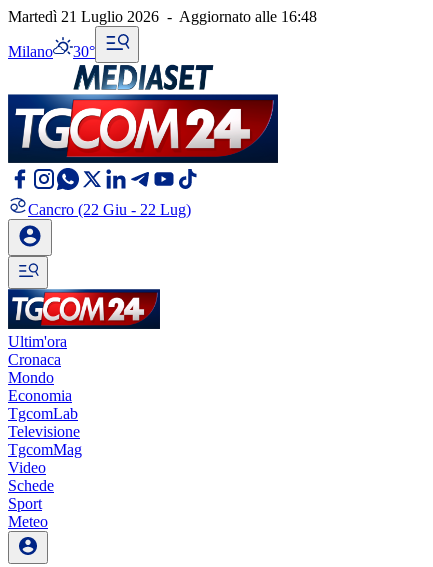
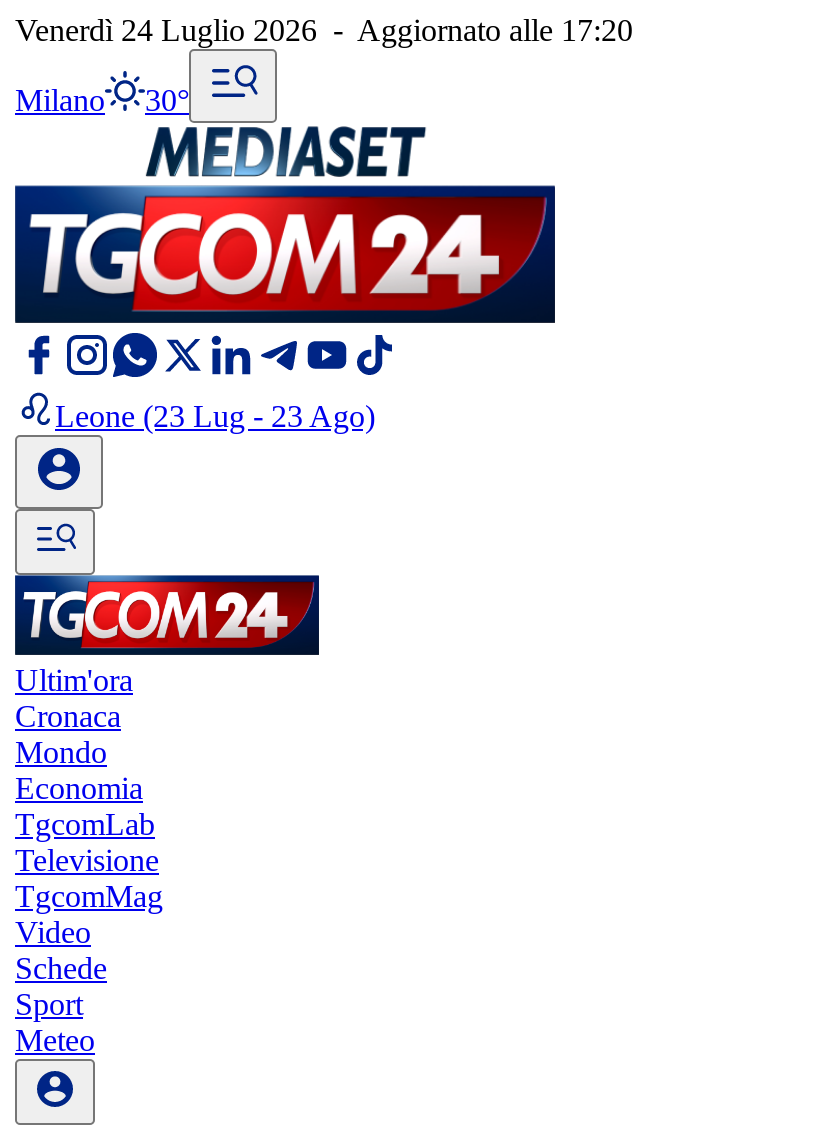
[8,8,317,25] Martedì 21 Luglio 2026 - Aggiornato alle 16:48 -> [15,13,633,47] Venerdì 24 Luglio 2026 - Aggiornato alle 17:20
[28,201,191,218] Cancro (22 Giu - 22 Lug) -> [55,399,375,433] Leone (23 Lug - 23 Ago)

